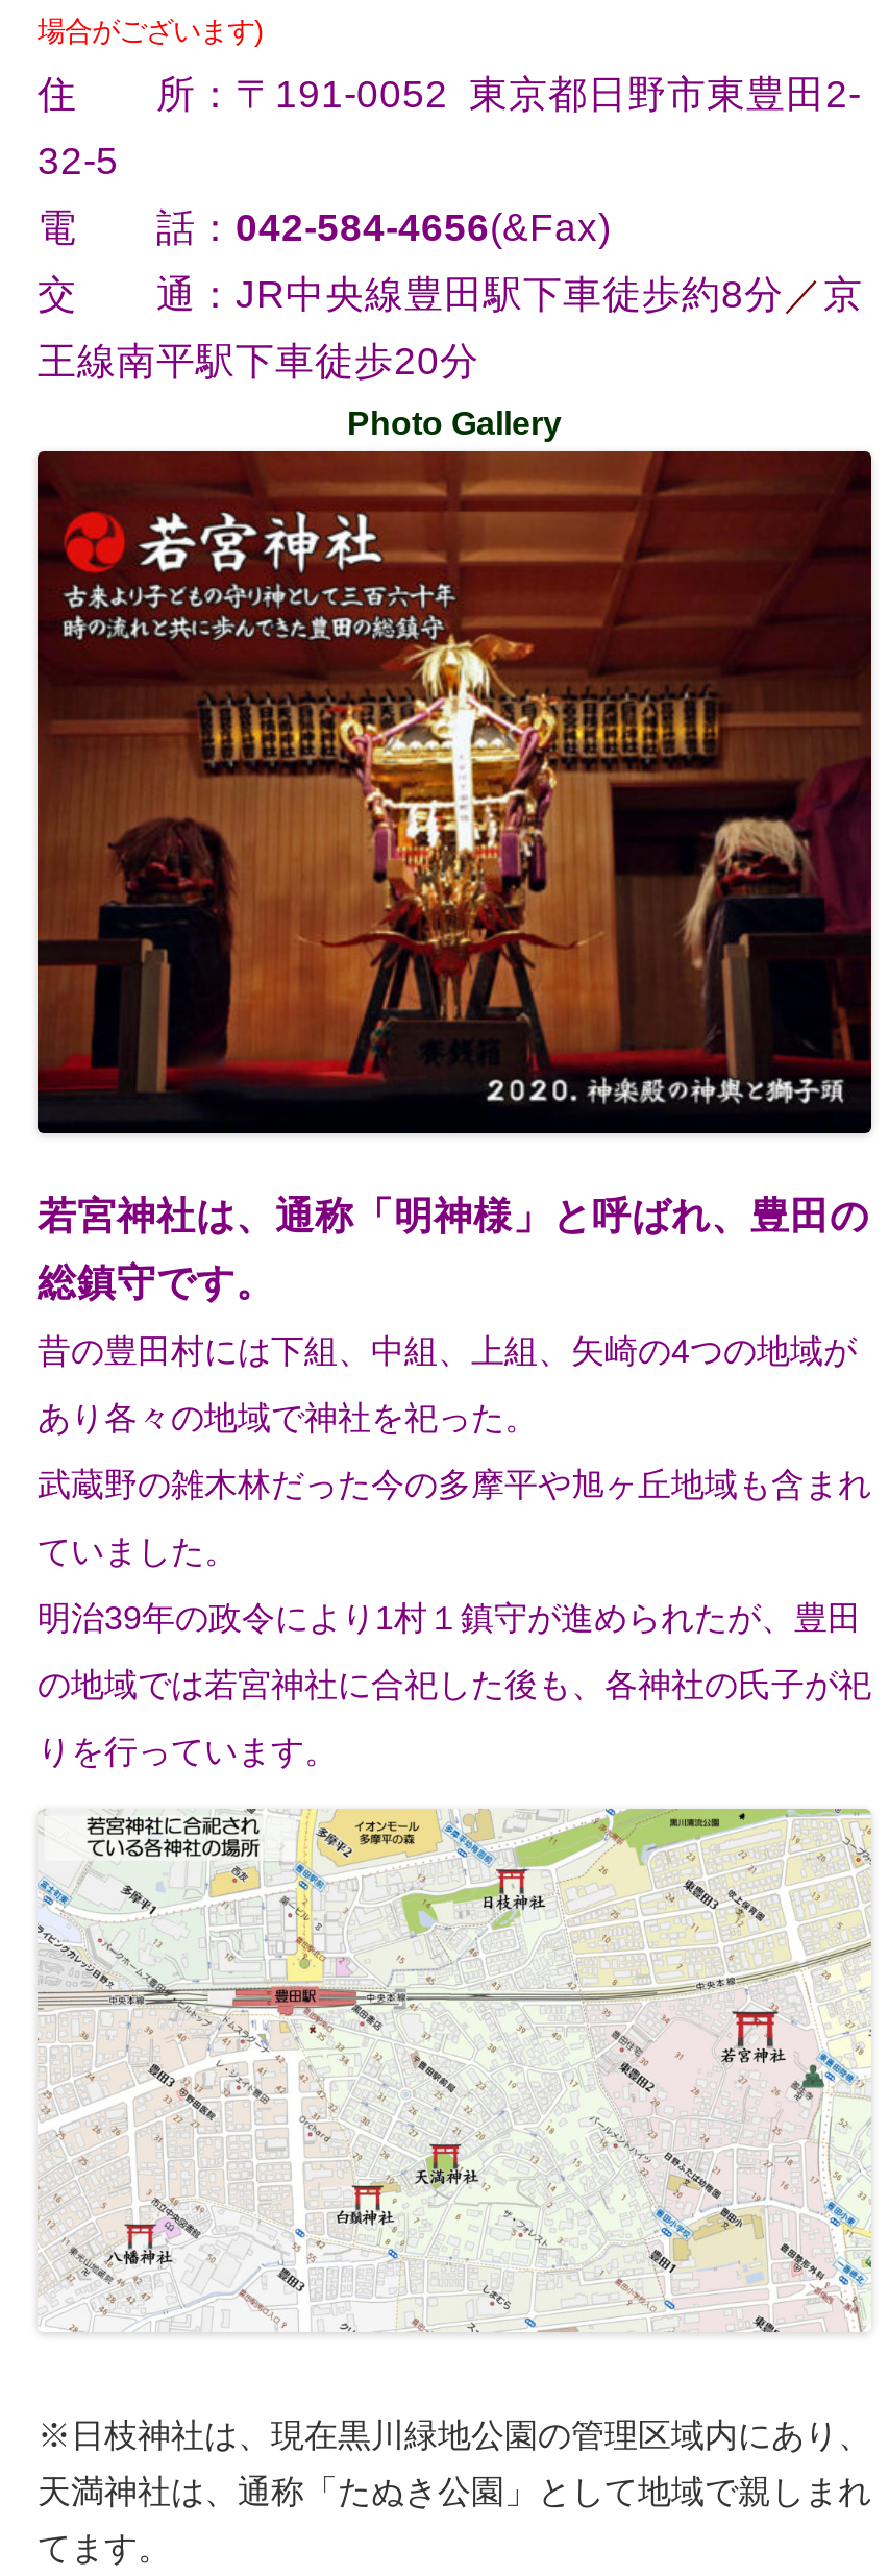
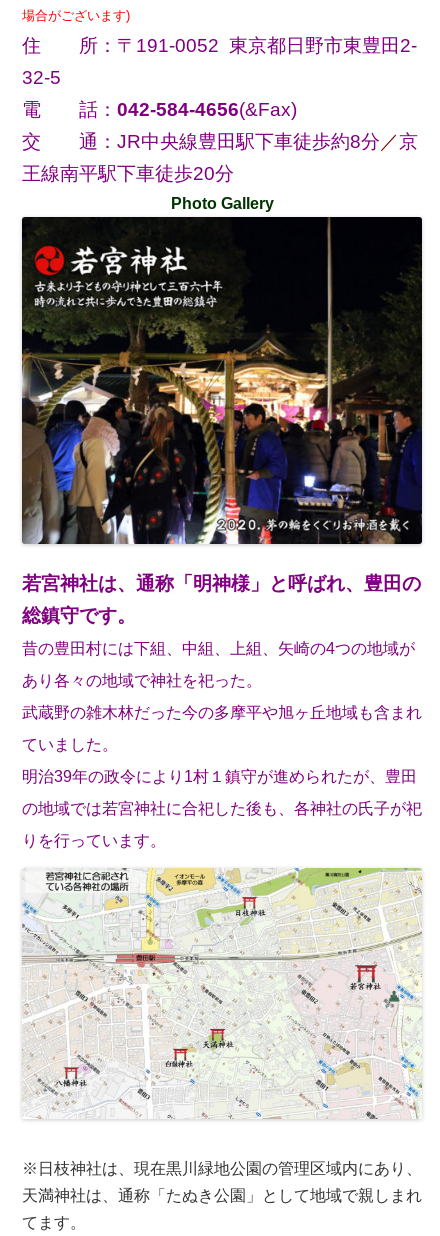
[35,449,871,1135] [image] -> [22,216,422,545] [image]

